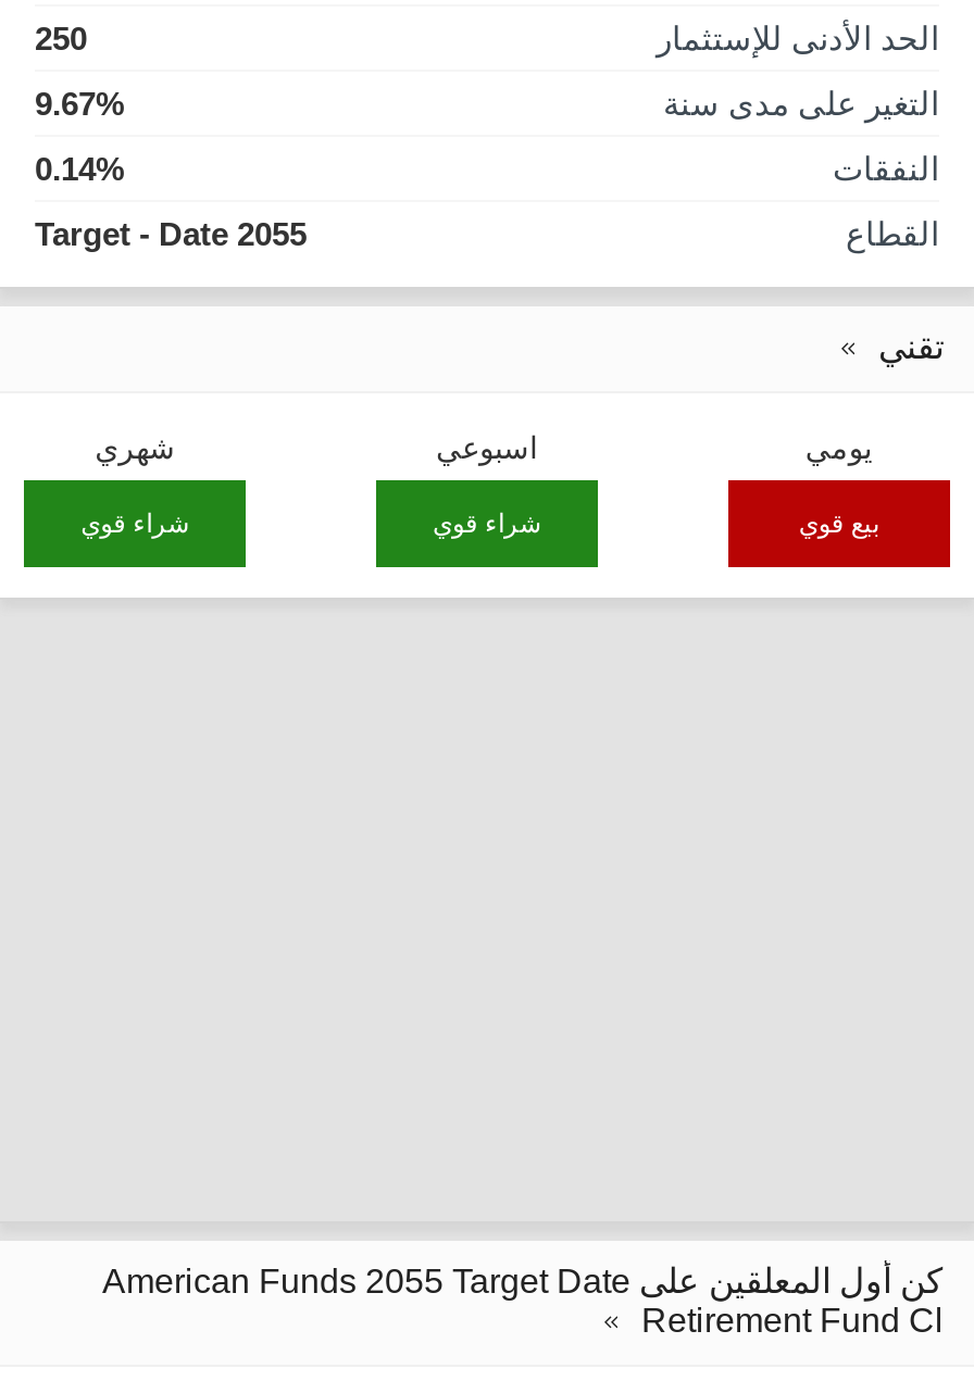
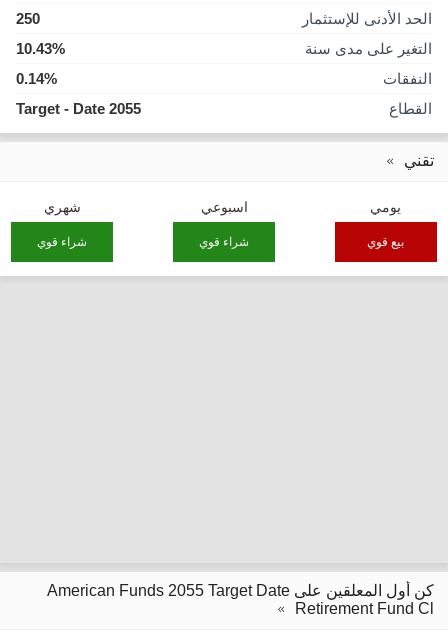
[35,85,124,122] 9.67% -> [16,40,65,57] 10.43%

